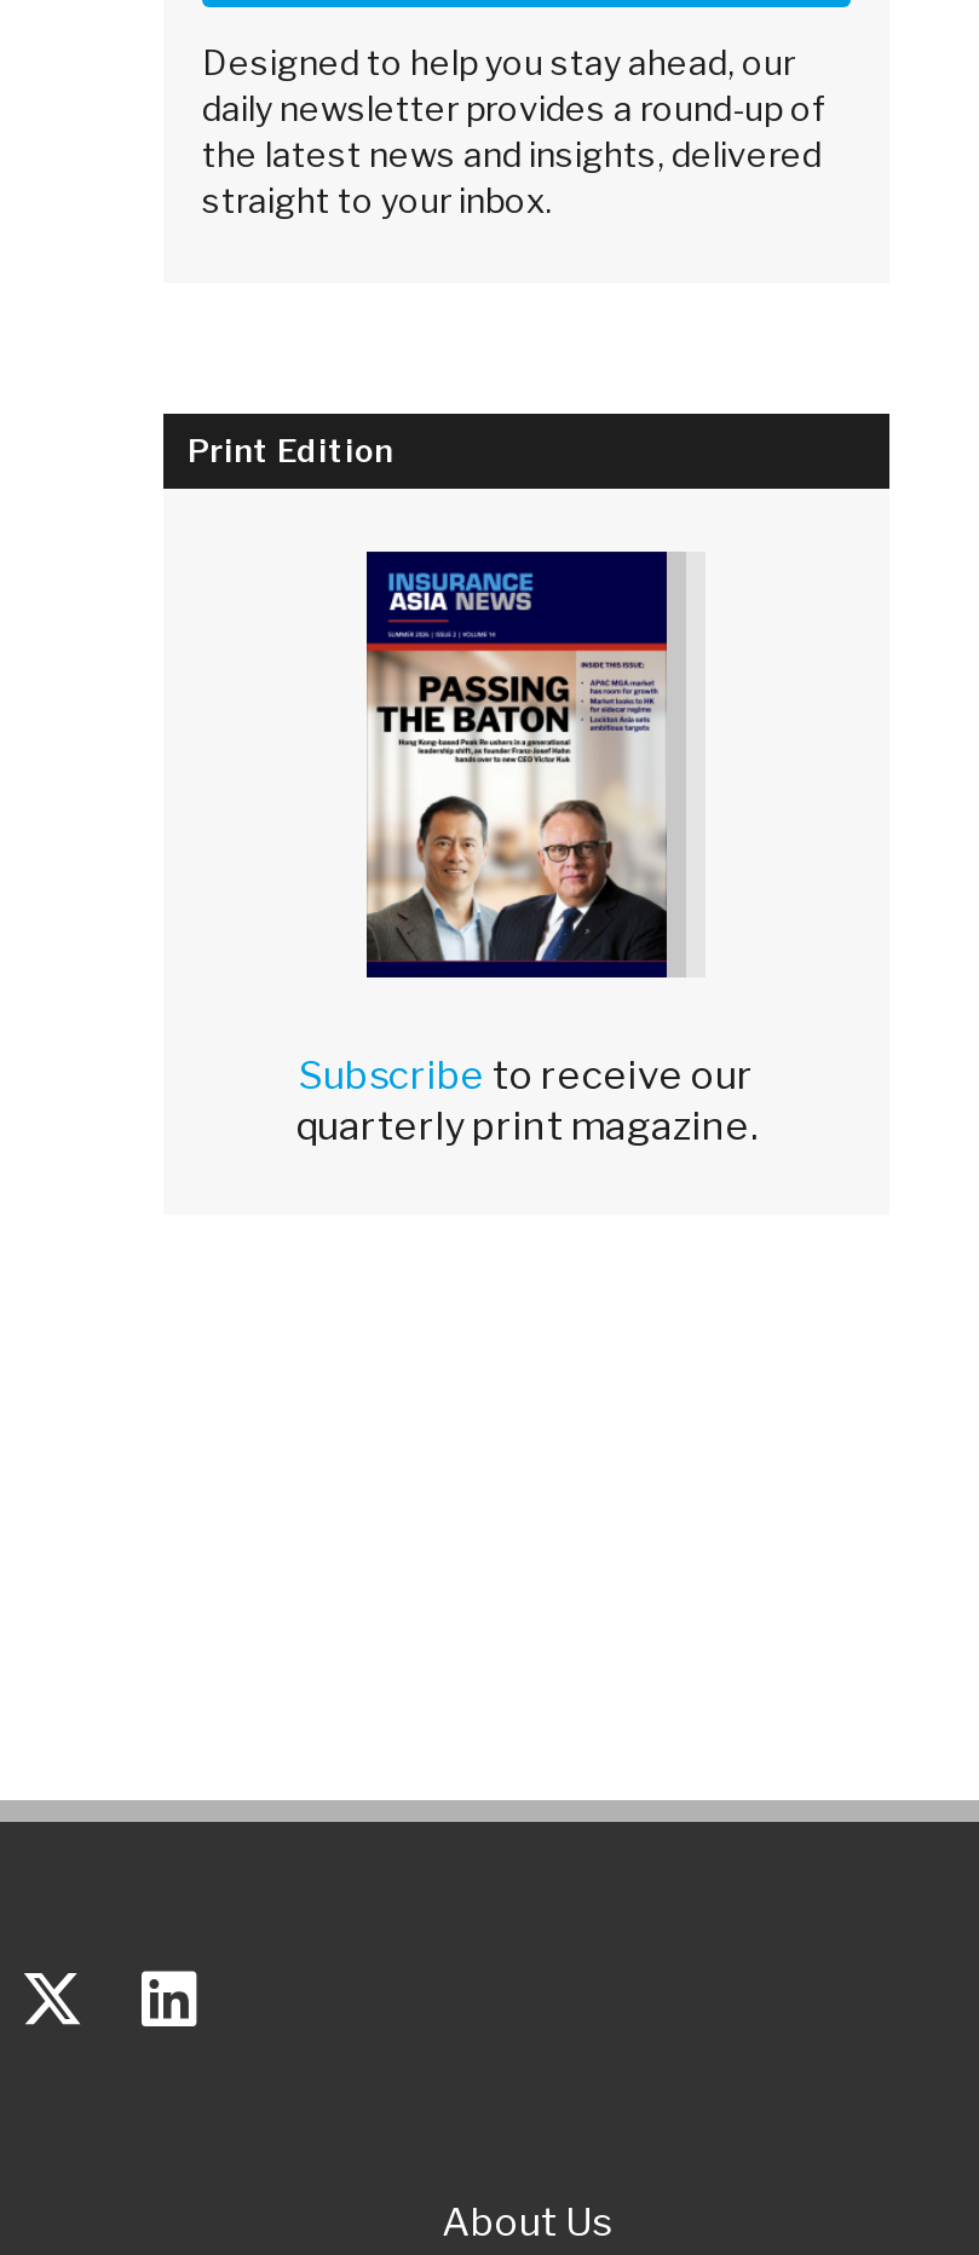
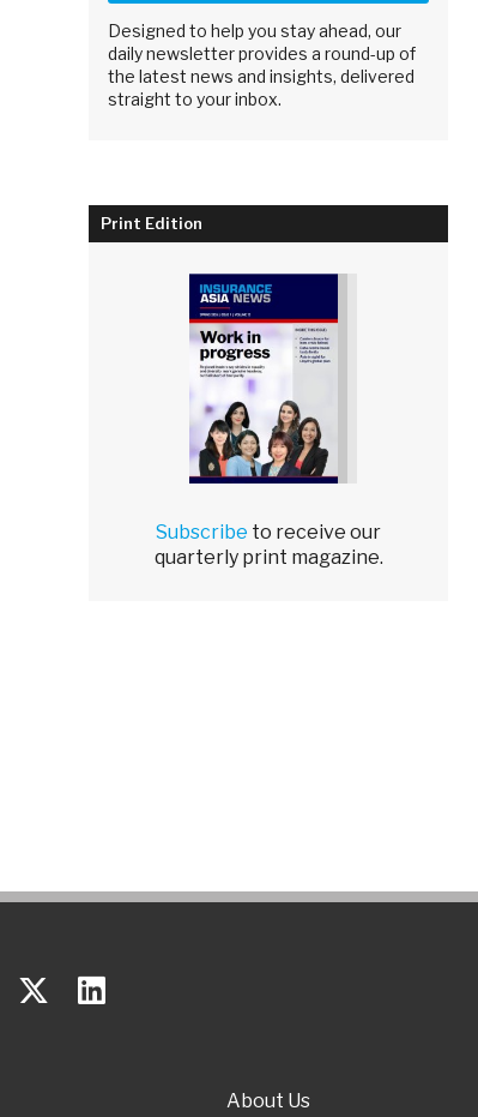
[364,648,669,961] [image] -> [189,314,338,478] [image]

